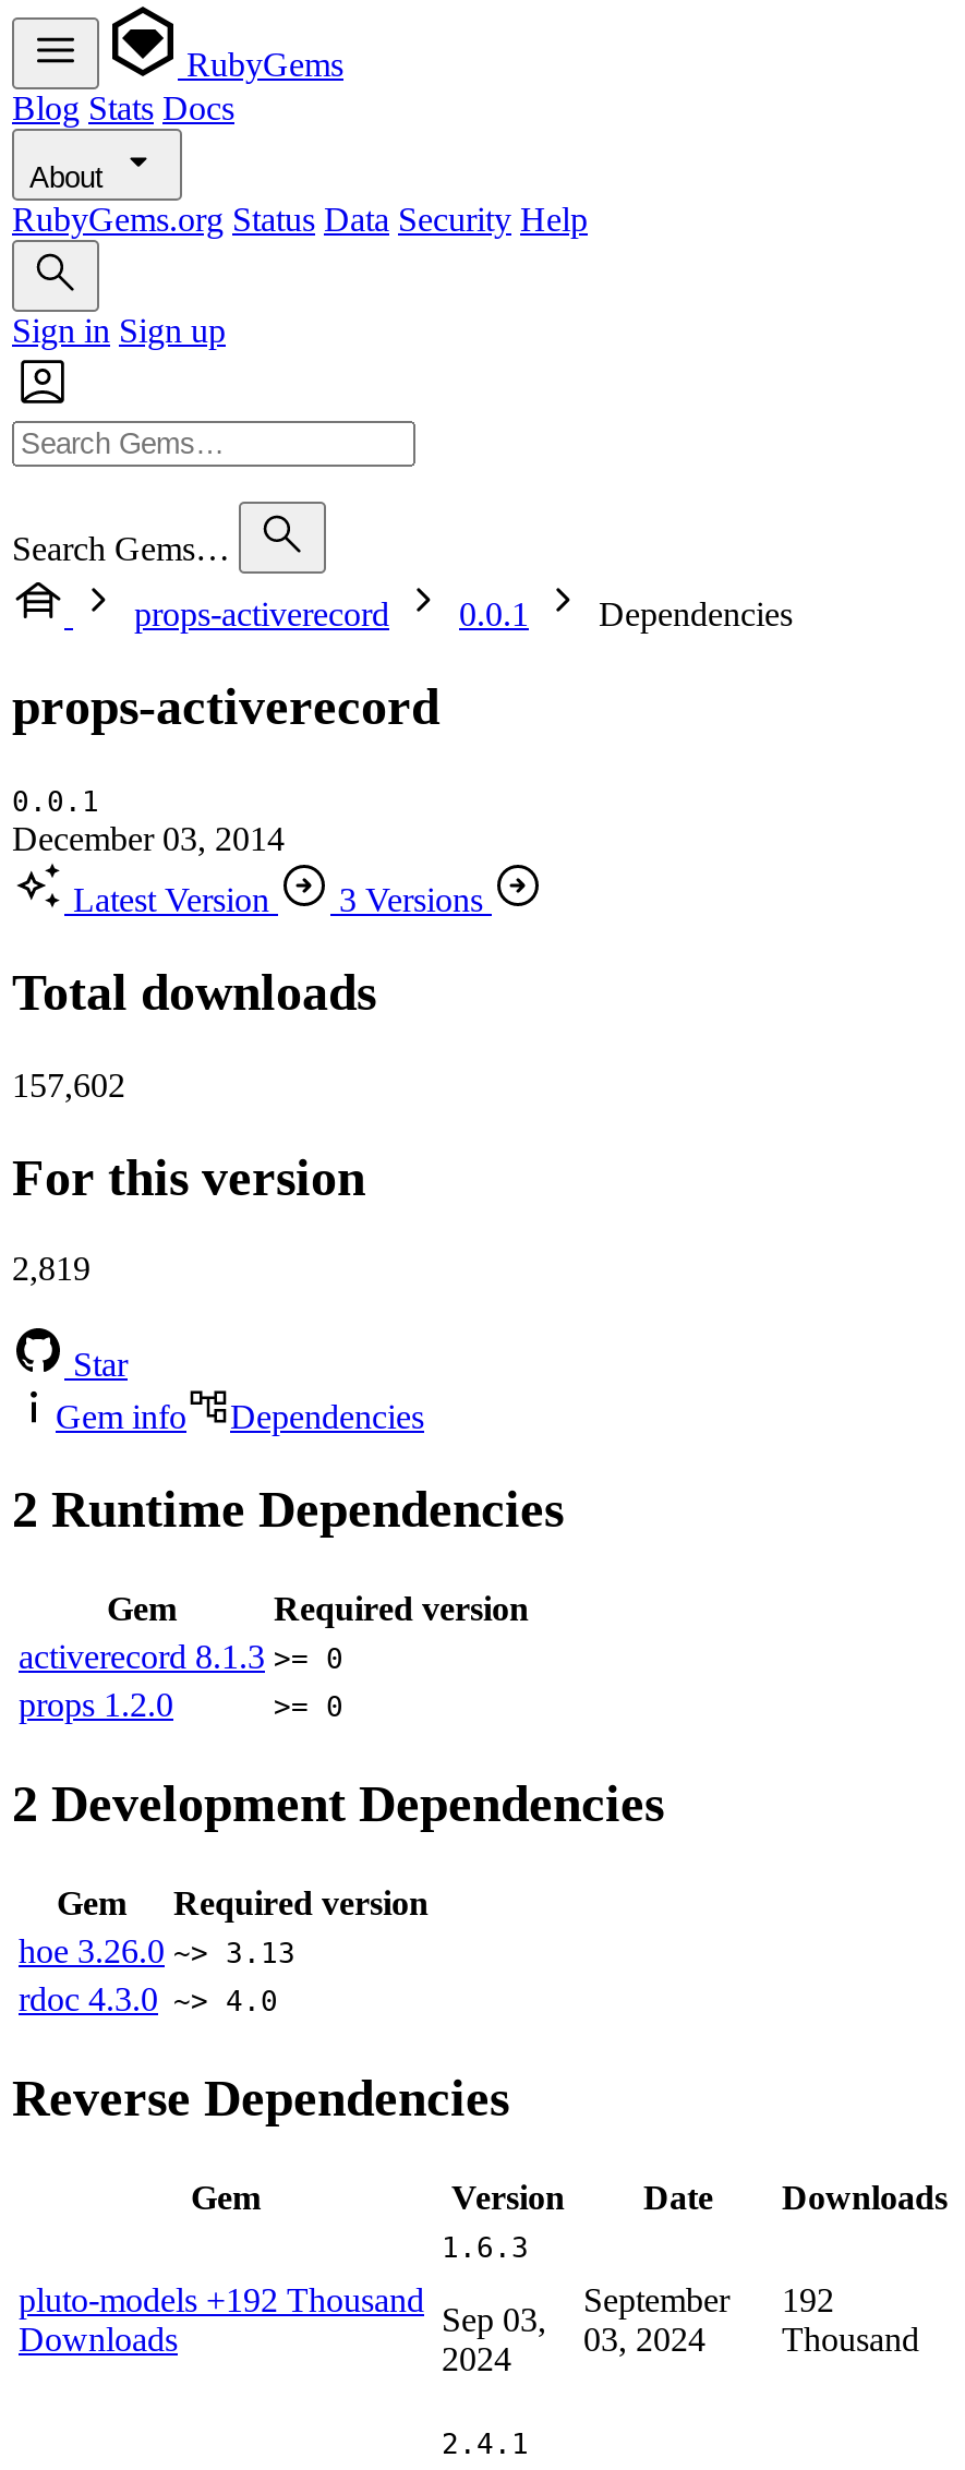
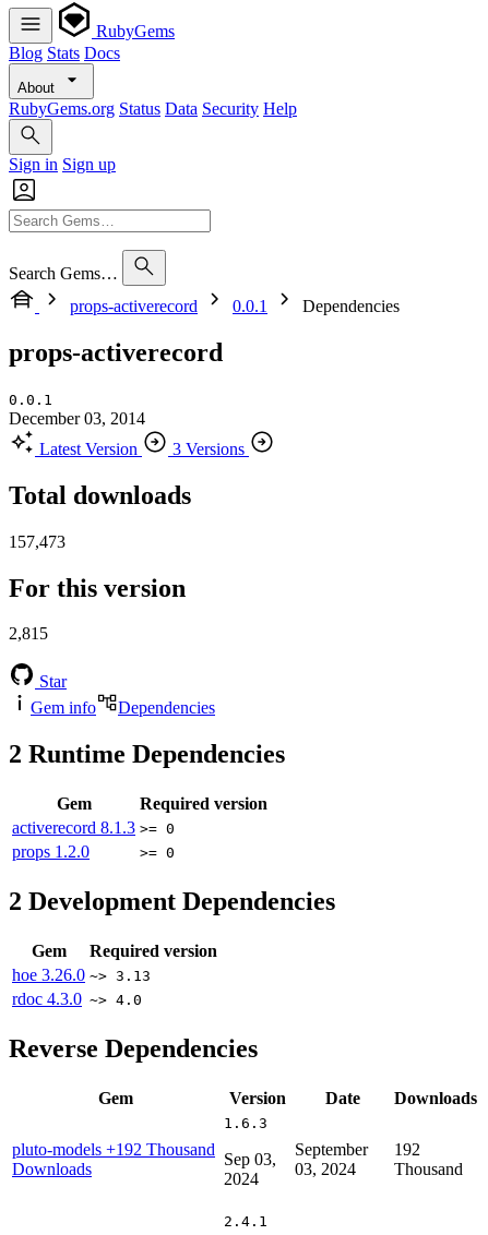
[12,1066,125,1103] 157,602 -> [9,532,66,551] 157,473
[12,1251,91,1288] 2,819 -> [9,624,48,643] 2,815

